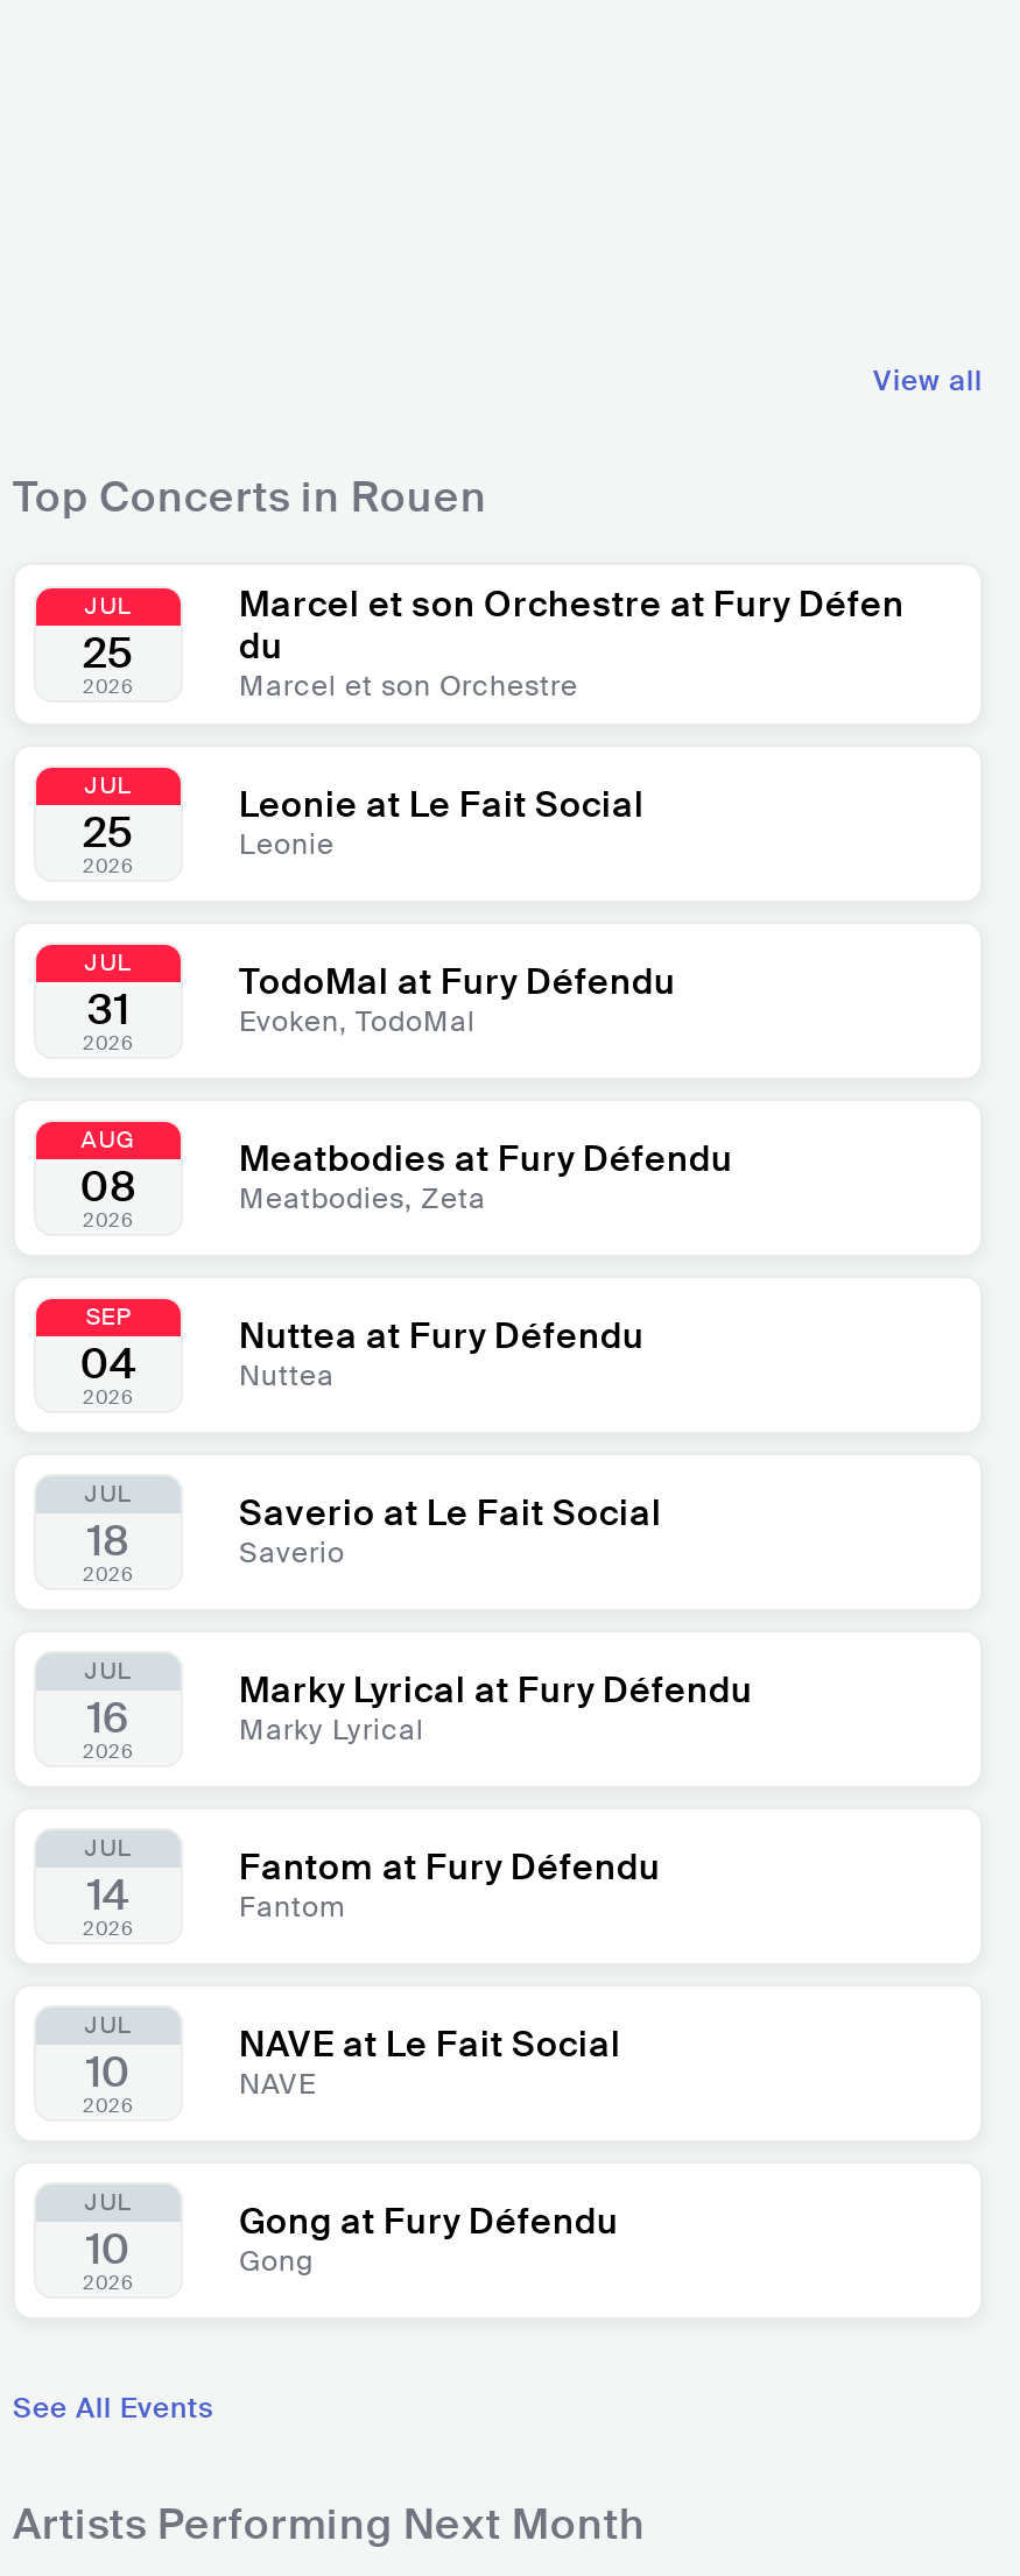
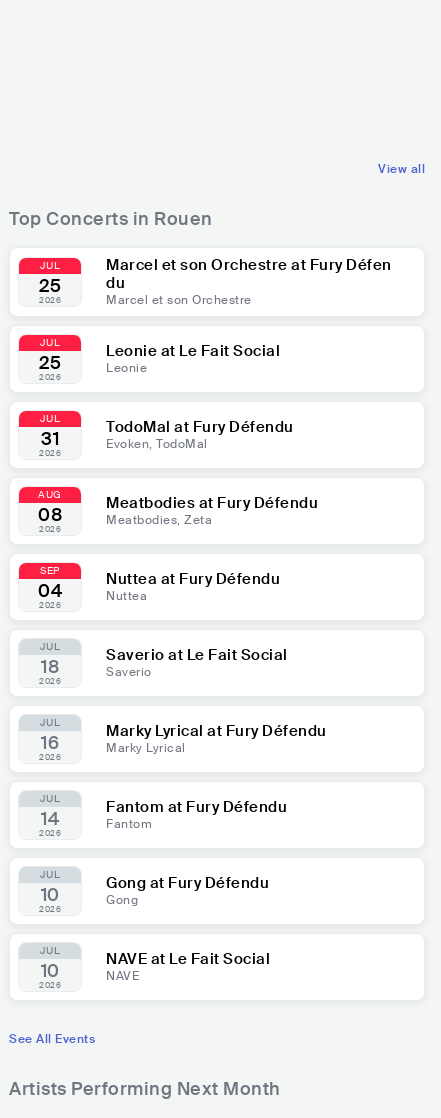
moved [239,2021,621,2103] -> [106,949,270,984]: NAVE at Le Fait Social | NAVE
moved [239,2199,619,2280] -> [106,873,269,908]: Gong at Fury Défendu | Gong

